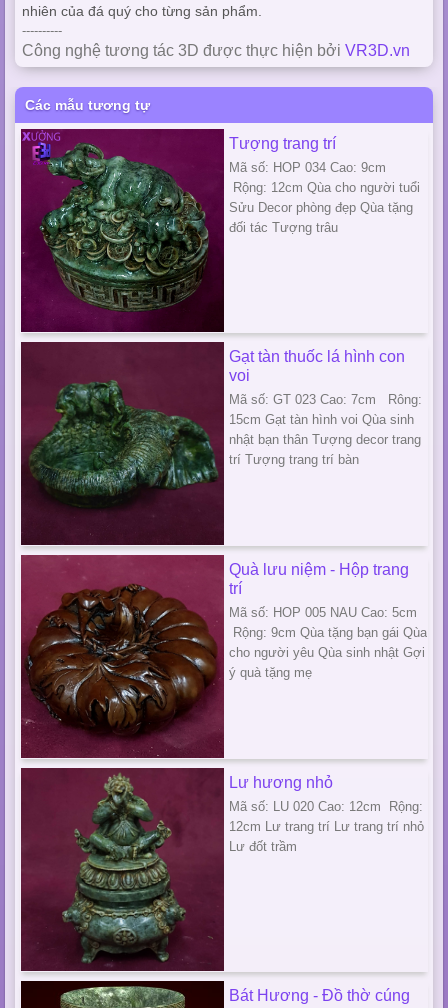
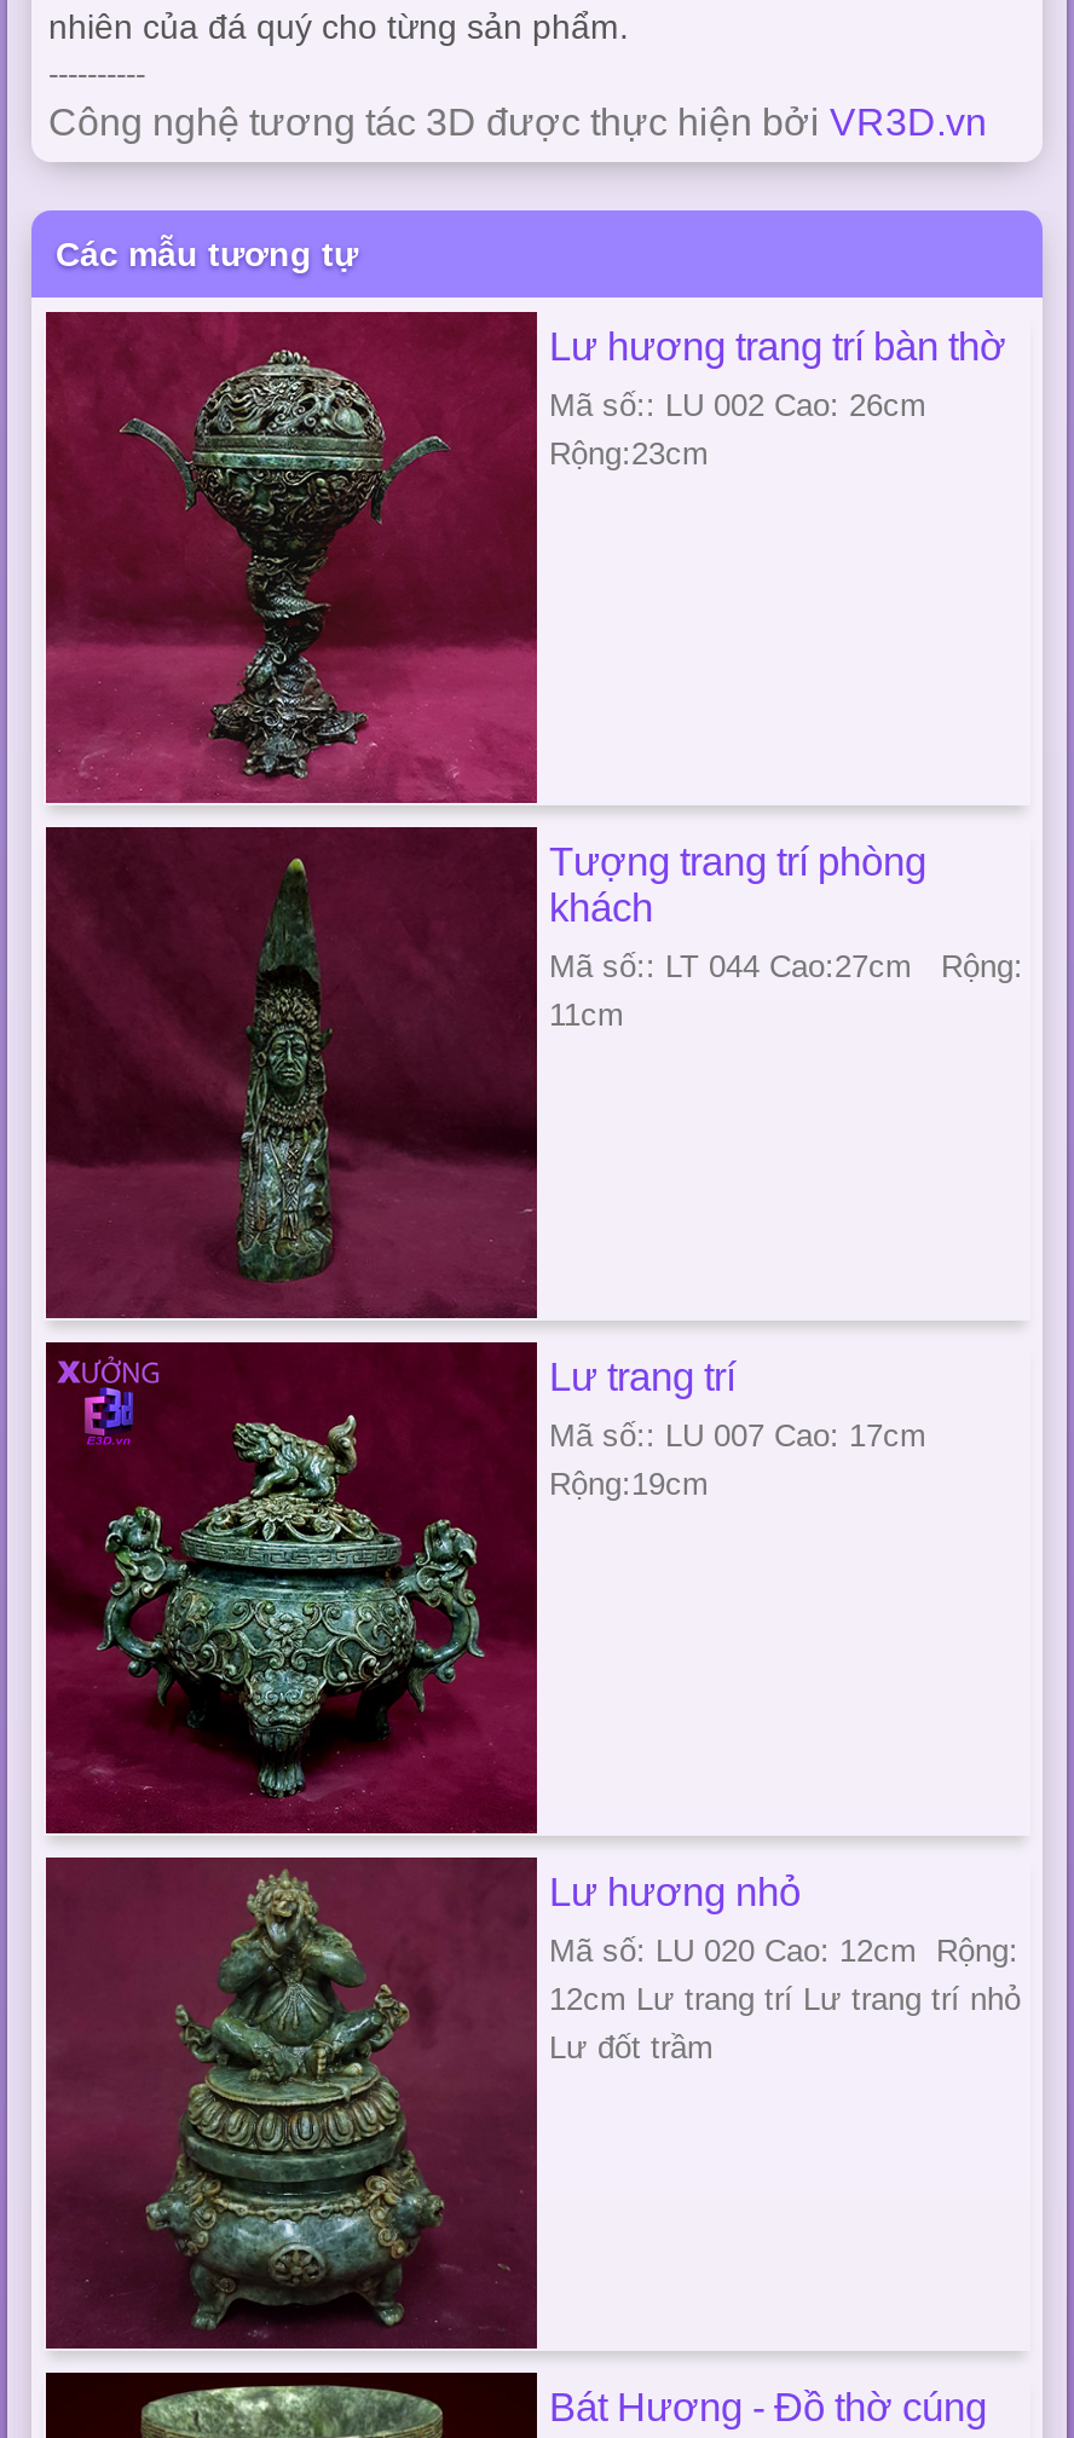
[21,129,420,333] [image] | Tượng trang trí | Mã số: HOP 034 Cao: 9cm | Rộng: 12cm Qùa cho người tuổi | Sửu Decor phòng đẹp Qùa tặng | đối tác Tượng trâu -> [46,314,1006,805] [image] | Lư hương trang trí bàn thờ | Mã số:: LU 002 Cao: 26cm | Rộng:23cm
[21,347,422,545] [image] | Gạt tàn thuốc lá hình con | voi | Mã số: GT 023 Cao: 7cm Rông: | 15cm Gạt tàn hình voi Qùa sinh | nhật bạn thân Tượng decor trang | trí Tượng trang trí bàn -> [46,839,1023,1318] [image] | Tượng trang trí phòng | khách | Mã số:: LT 044 Cao:27cm Rộng: | 11cm
[21,555,427,747] [image] | Quà lưu niệm - Hộp trang | trí | Mã số: HOP 005 NAU Cao: 5cm | Rộng: 9cm Qùa tặng bạn gái Qùa | cho người yêu Qùa sinh nhật Gợi | ý quà tặng mẹ -> [46,1342,946,1804] [image] | Lư trang trí | Mã số:: LU 007 Cao: 17cm | Rộng:19cm

